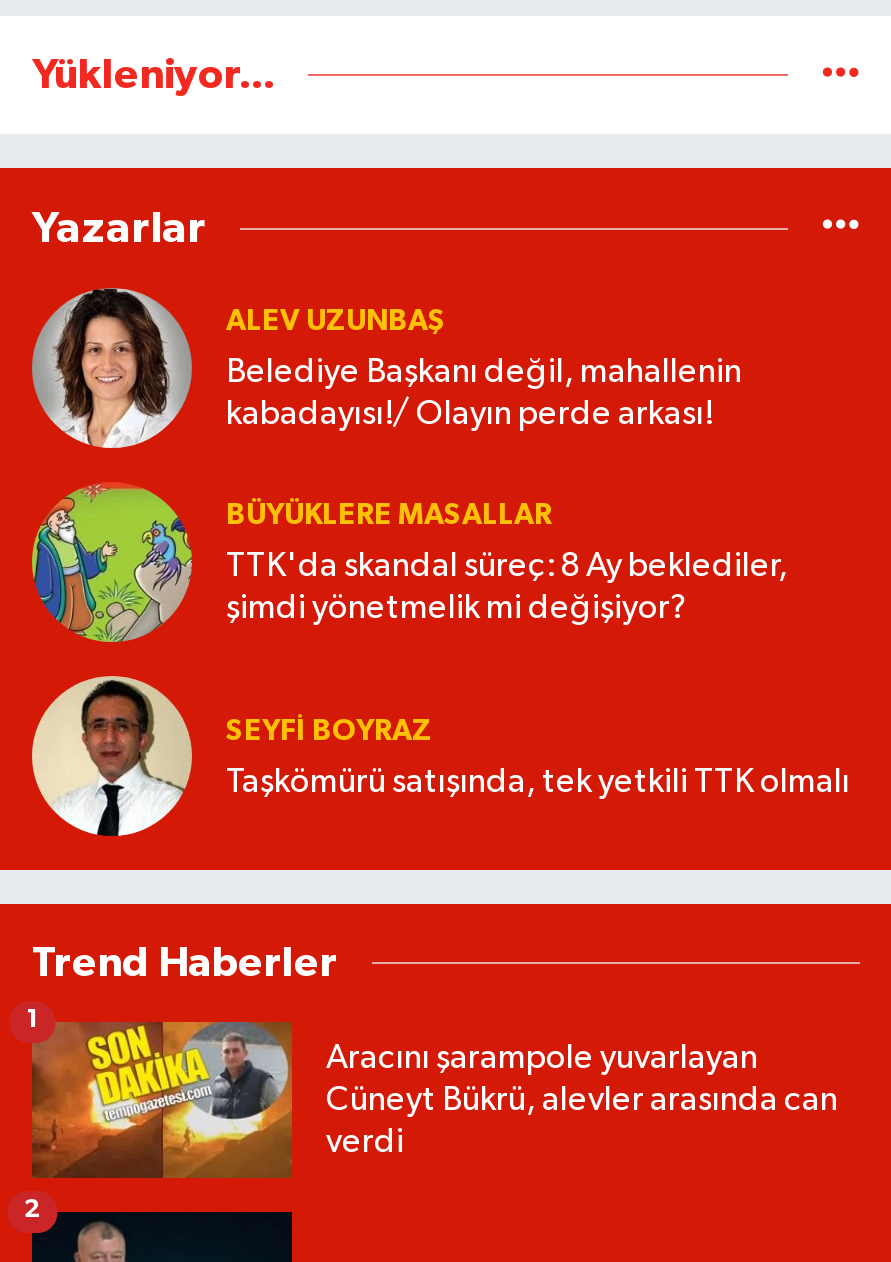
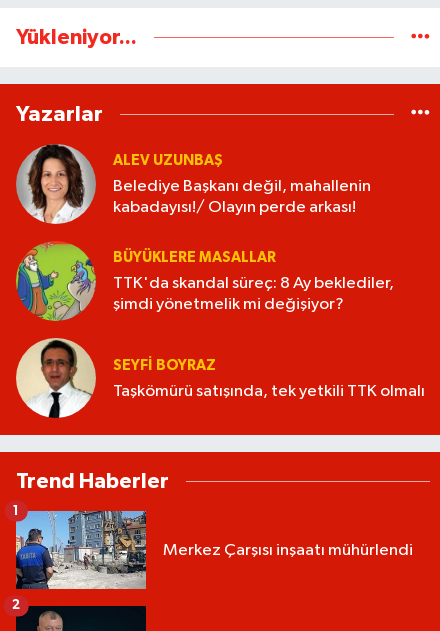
[30,1022,838,1180] [image] | Aracını şarampole yuvarlayan | Cüneyt Bükrü, alevler arasında can | verdi -> [15,510,413,590] [image] | Merkez Çarşısı inşaatı mühürlendi

